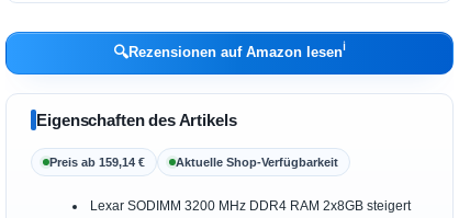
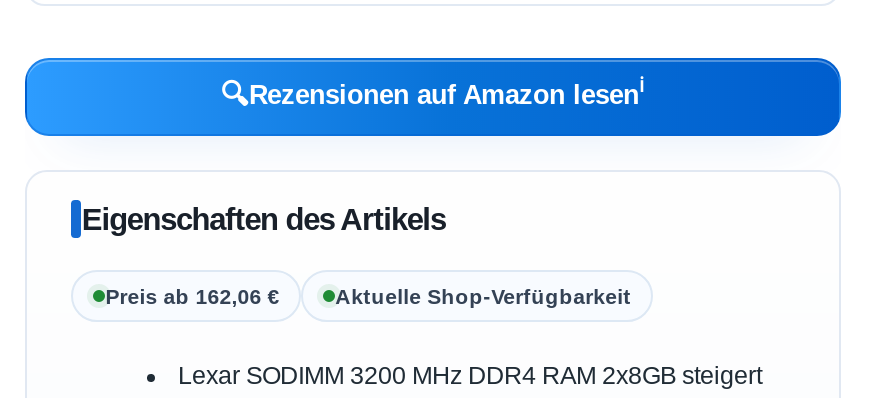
[50,156,145,169] Preis ab 159,14 € -> [105,285,279,309] Preis ab 162,06 €

